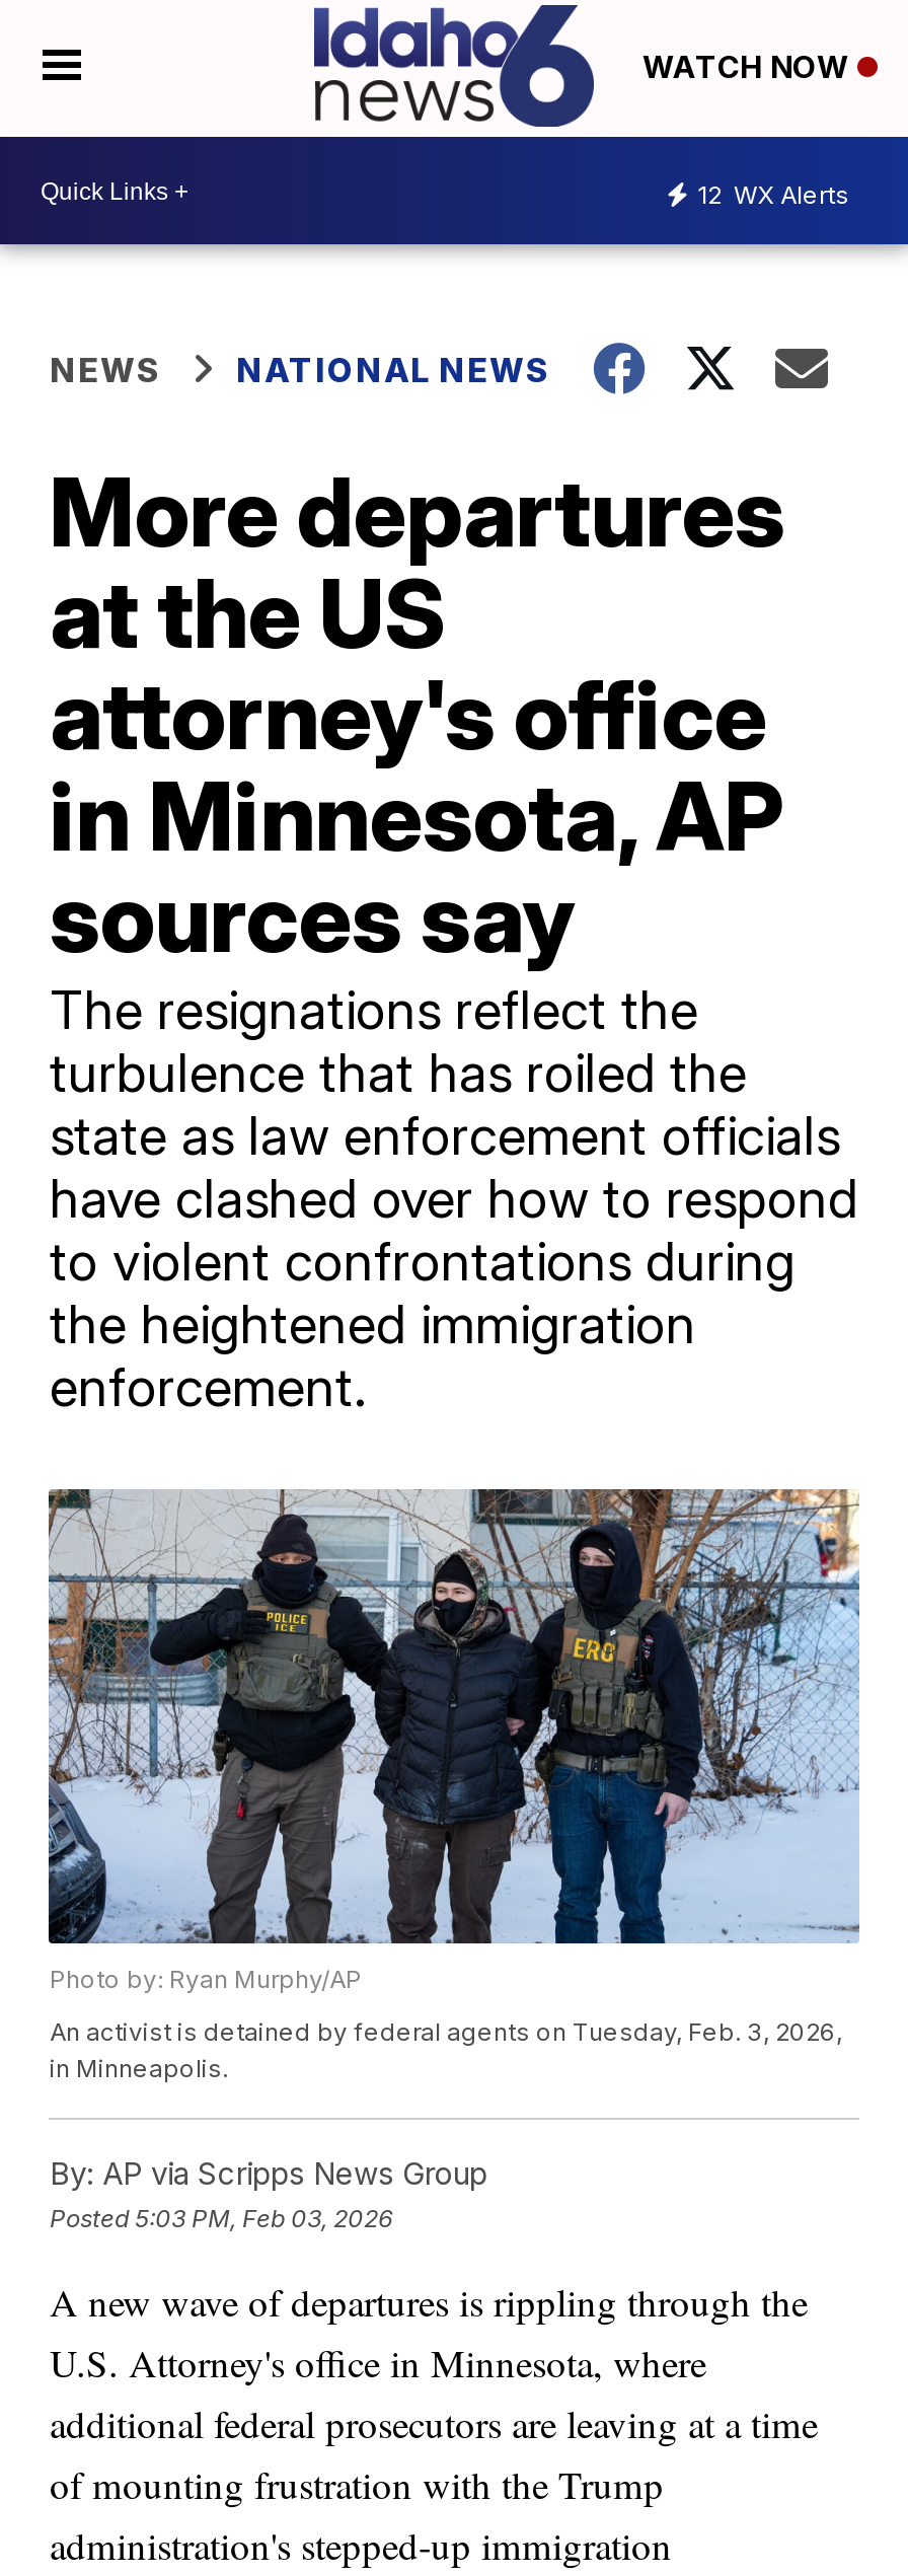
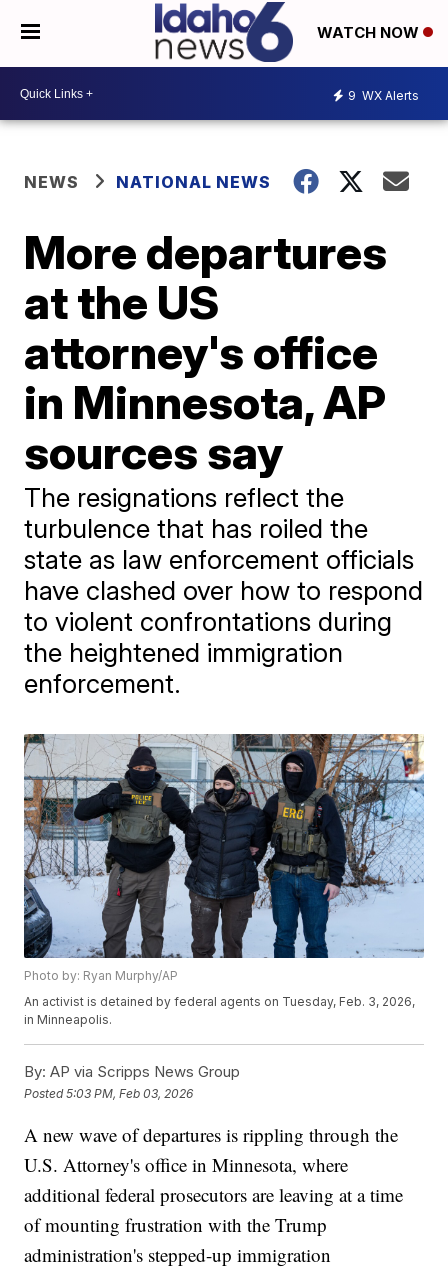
[697,178,849,209] 12 WX Alerts -> [348,87,419,102] 9 WX Alerts

